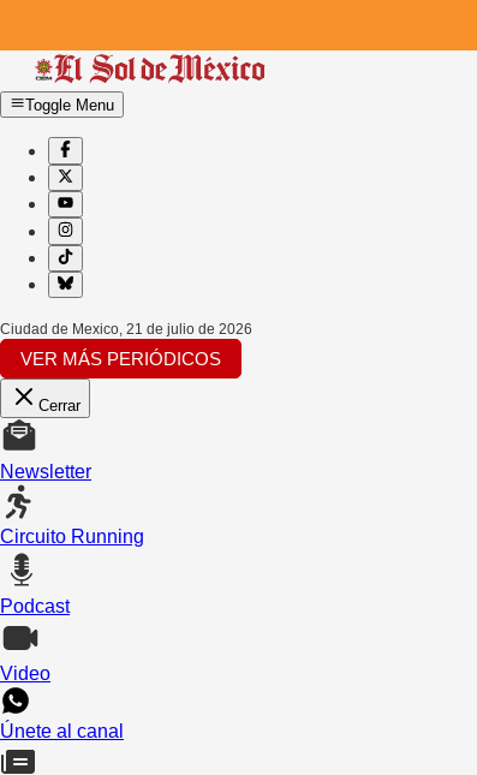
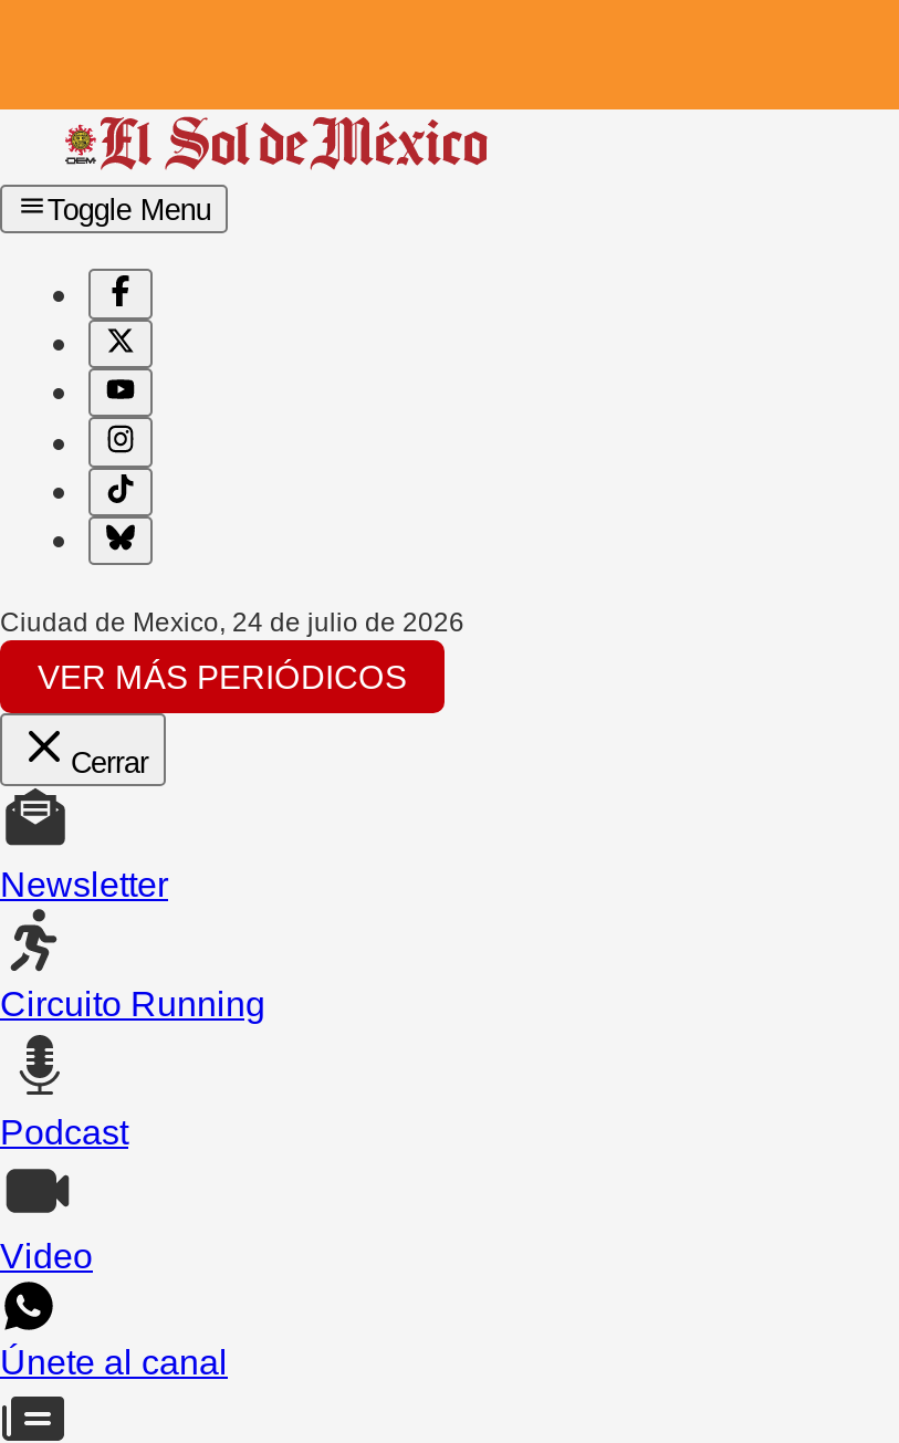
[0,321,252,338] Ciudad de Mexico, 21 de julio de 2026 -> [0,608,464,639] Ciudad de Mexico, 24 de julio de 2026

